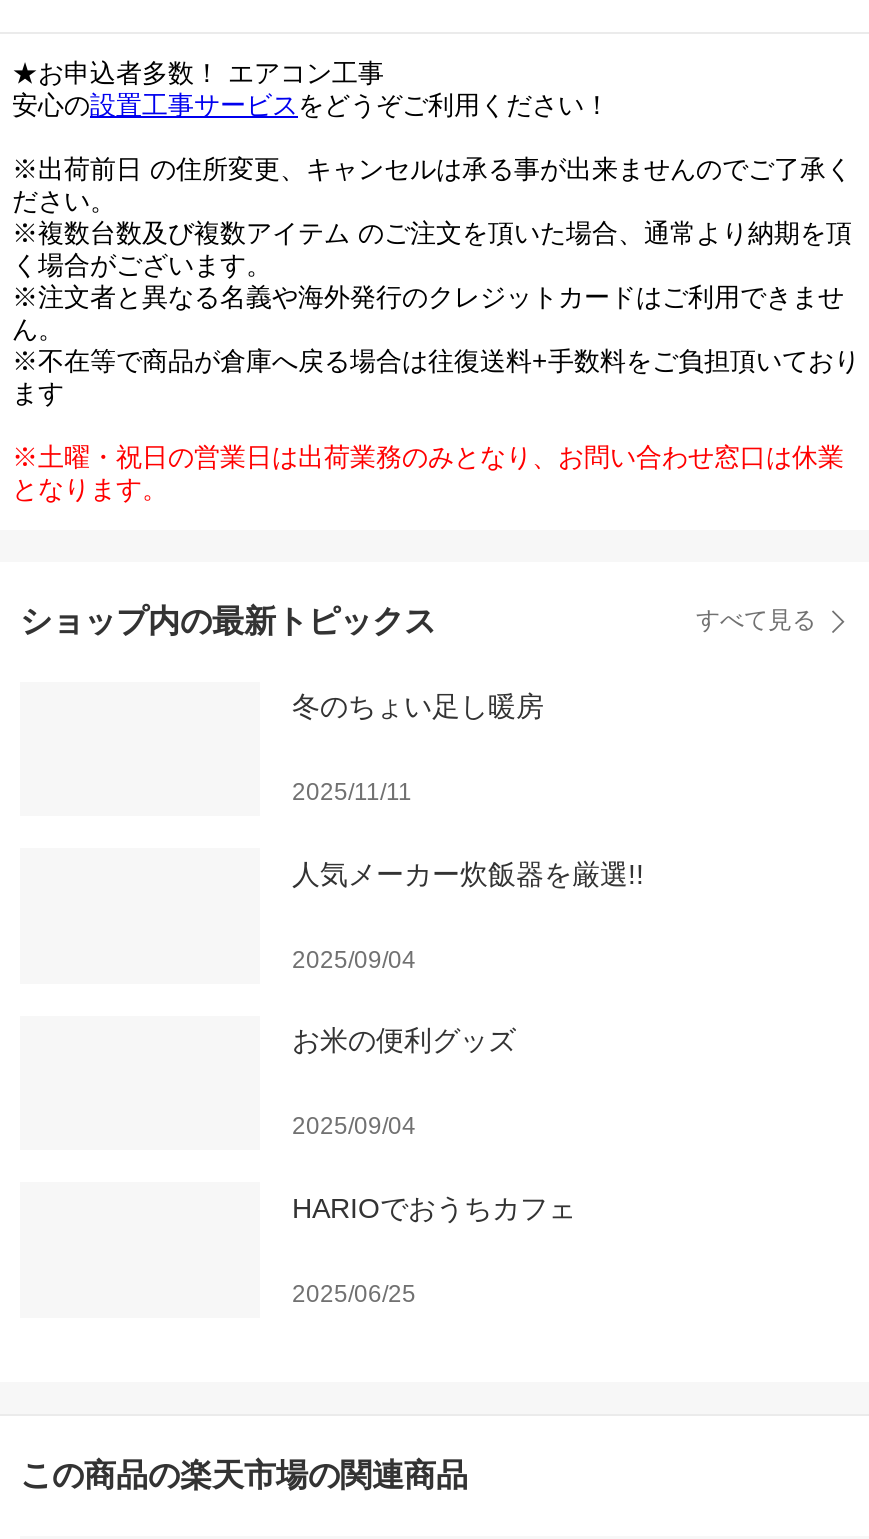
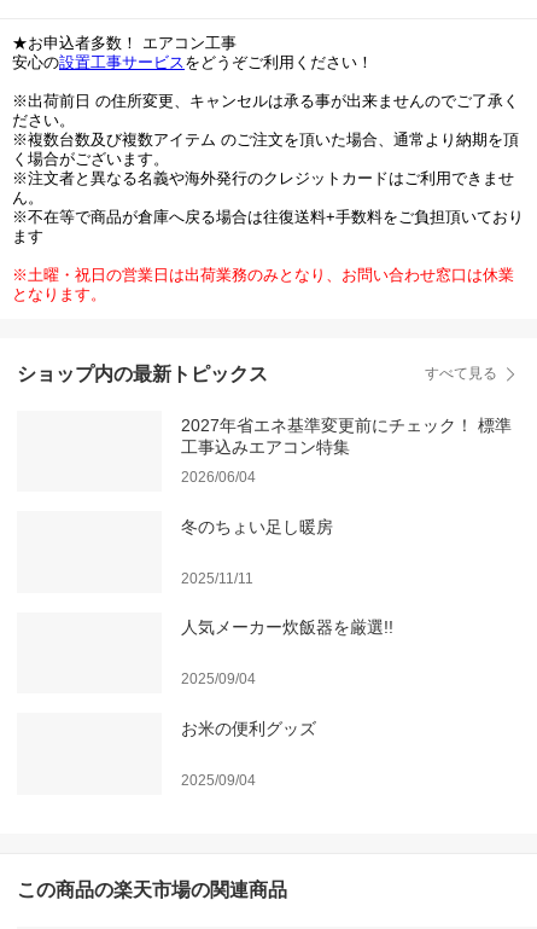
none -> [181,416,512,486] 2027年省エネ基準変更前にチェック！ 標準 | 工事込みエアコン特集 | 2026/06/04
moved [292,690,644,1140] -> [181,517,393,789]: 冬のちょい足し暖房 | 2025/11/11 | 人気メーカー炊飯器を厳選!! | 2025/09/04 | お米の便利グッズ | 2025/09/04
[292,1192,576,1308] HARIOでおうちカフェ | 2025/06/25 -> none

